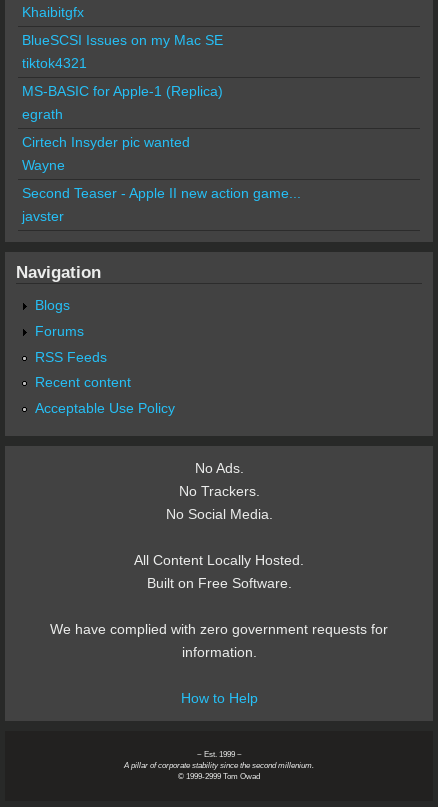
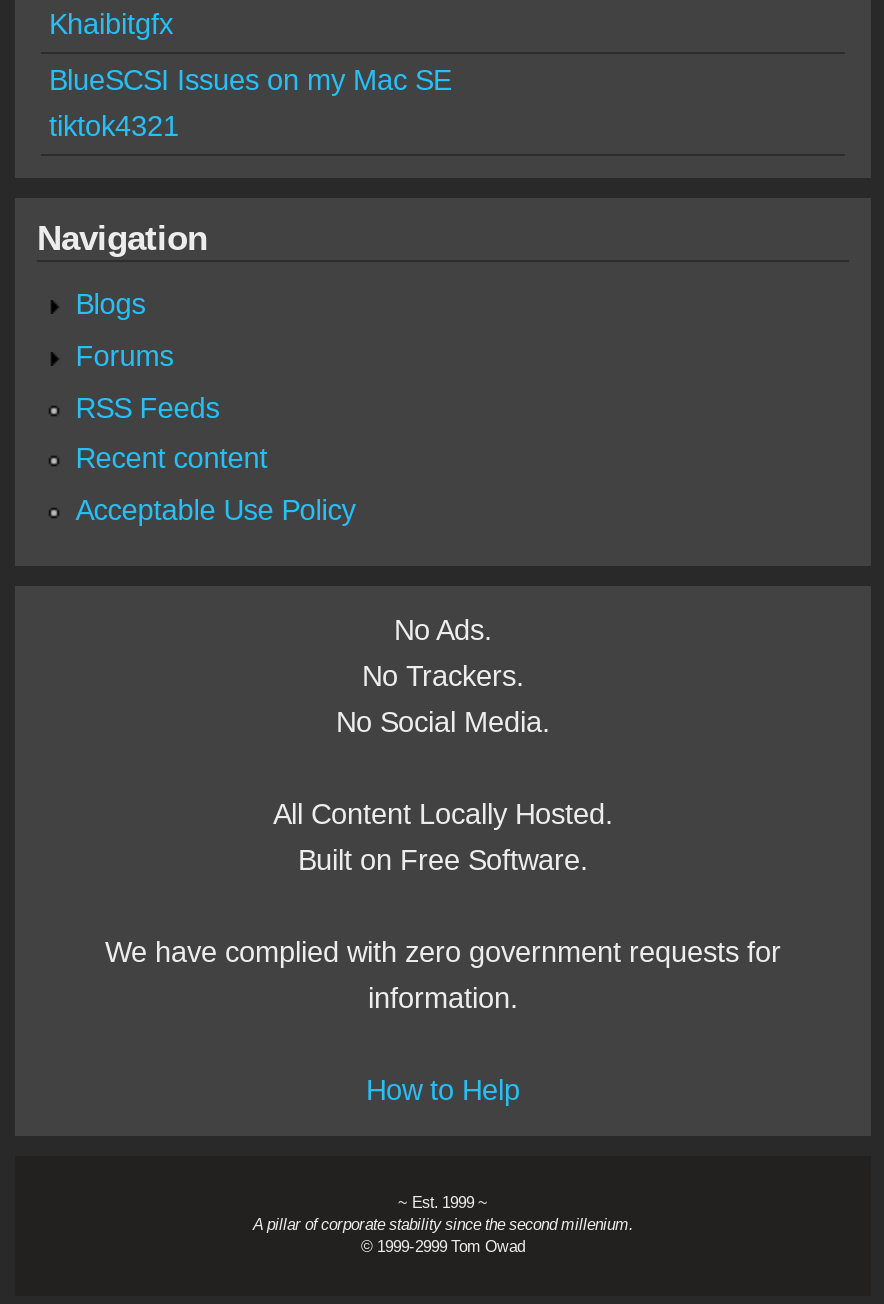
[22,83,301,224] MS-BASIC for Apple-1 (Replica) | egrath | Cirtech Insyder pic wanted | Wayne | Second Teaser - Apple II new action game... | javster -> none

